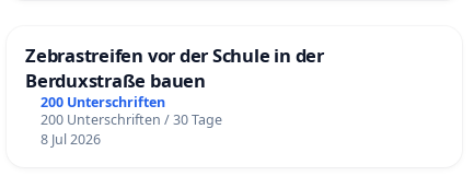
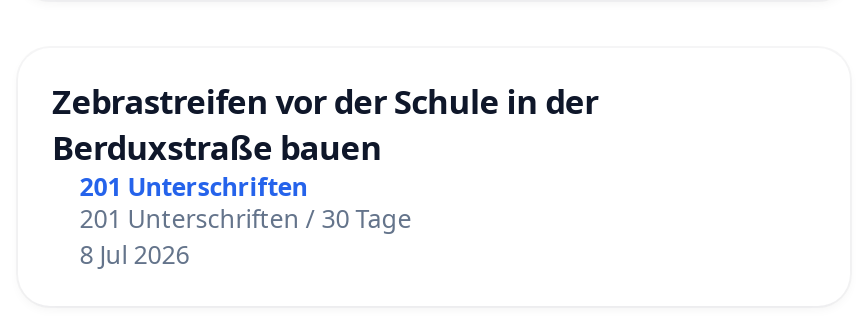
[40,93,165,112] 200 Unterschriften -> [80,171,308,205] 201 Unterschriften
[40,111,222,129] 200 Unterschriften / 30 Tage -> [80,203,412,237] 201 Unterschriften / 30 Tage

